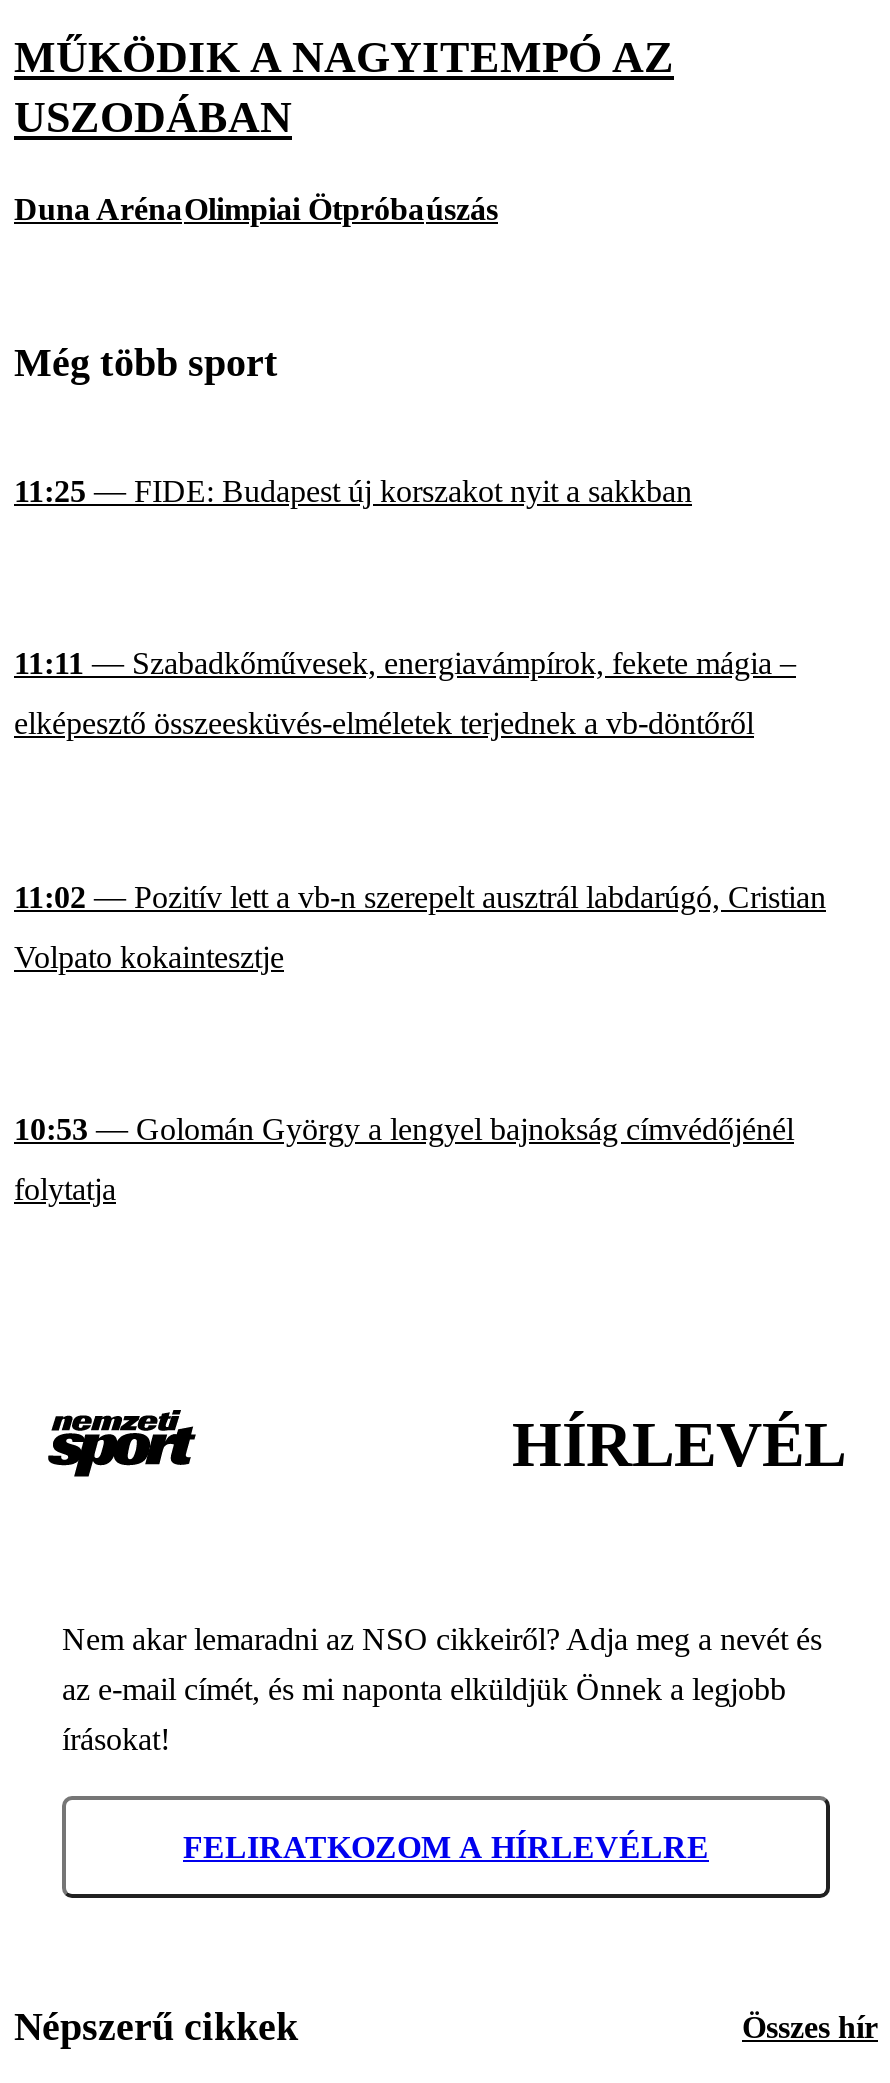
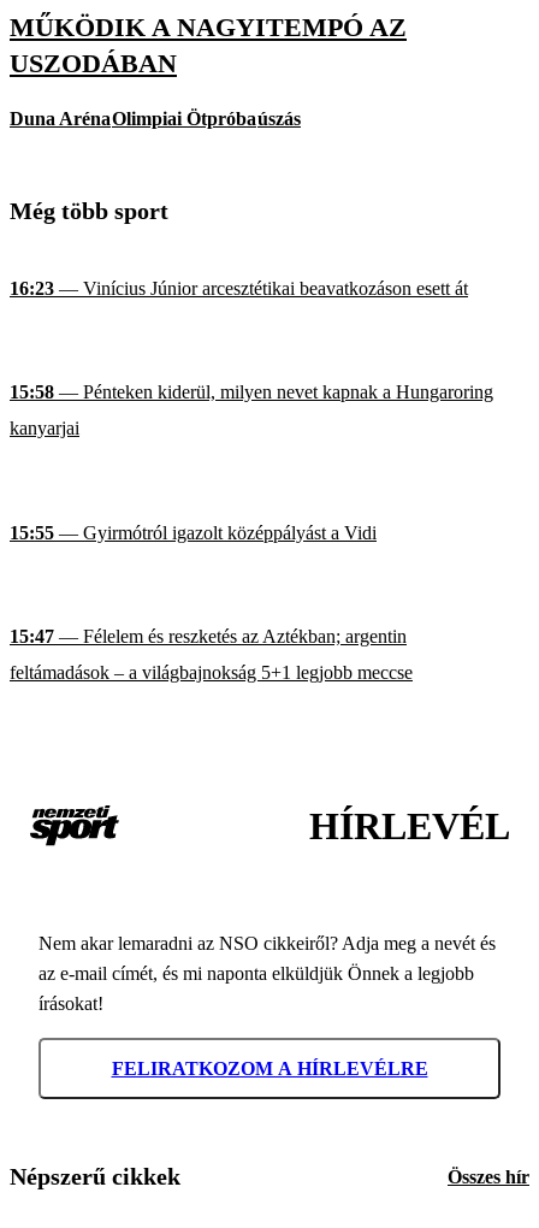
[14,474,692,508] 11:25 — FIDE: Budapest új korszakot nyit a sakkban -> [10,278,468,298] 16:23 — Vinícius Júnior arcesztétikai beavatkozáson esett át
[14,647,796,741] 11:11 — Szabadkőművesek, energiavámpírok, fekete mágia – | elképesztő összeesküvés-elméletek terjednek a vb-döntőről -> [10,382,493,439] 15:58 — Pénteken kiderül, milyen nevet kapnak a Hungaroring | kanyarjai
[14,880,826,974] 11:02 — Pozitív lett a vb-n szerepelt ausztrál labdarúgó, Cristian | Volpato kokaintesztje -> [10,522,377,543] 15:55 — Gyirmótról igazolt középpályást a Vidi
[14,1113,794,1207] 10:53 — Golomán György a lengyel bajnokság címvédőjénél | folytatja -> [10,627,413,683] 15:47 — Félelem és reszketés az Aztékban; argentin | feltámadások – a világbajnokság 5+1 legjobb meccse

